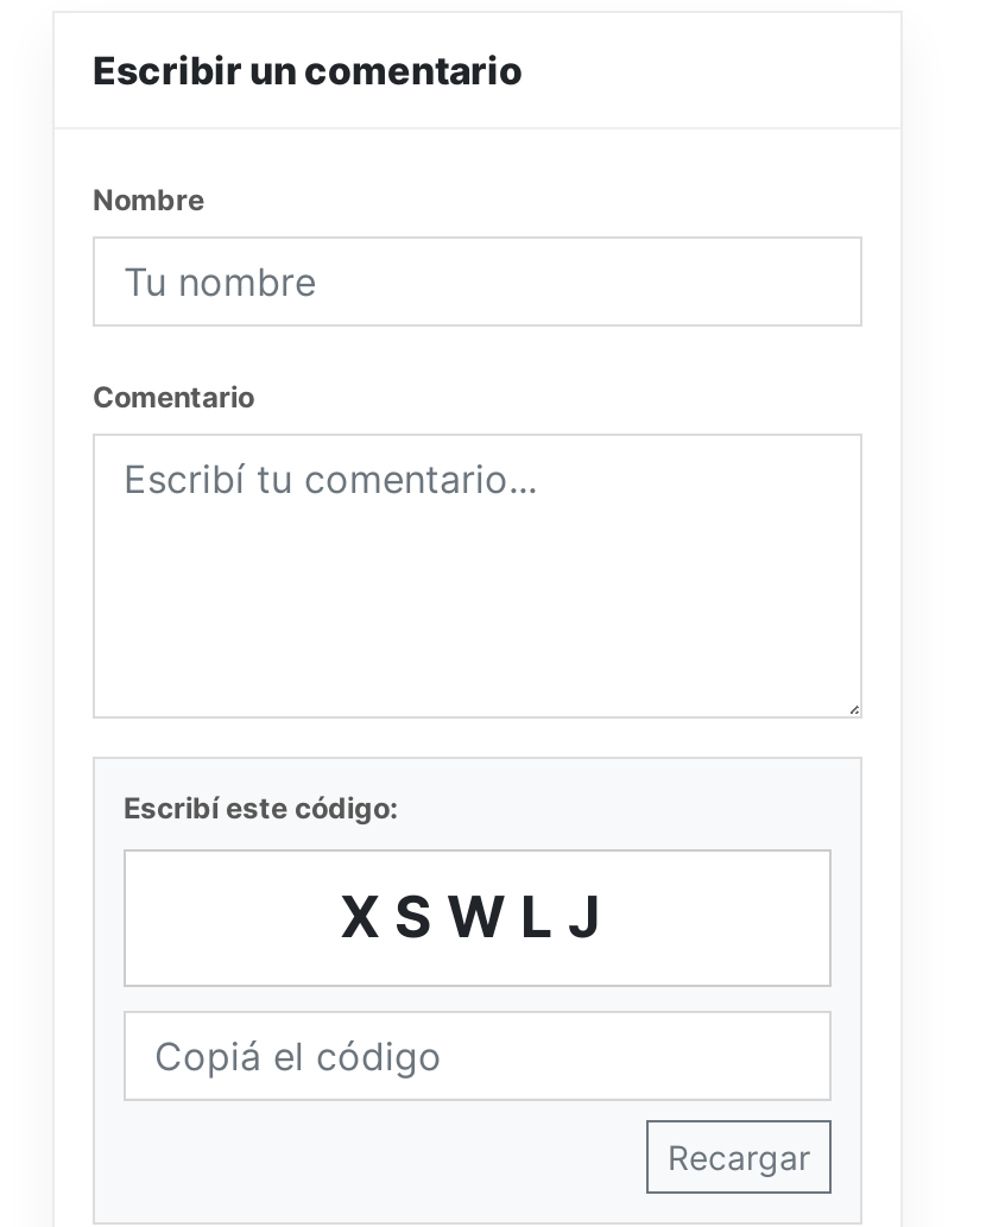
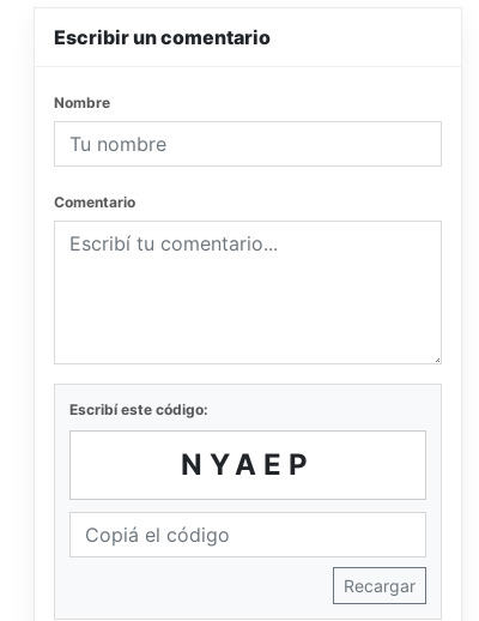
[340,882,615,950] XSWLJ -> [181,447,315,481] NYAEP

